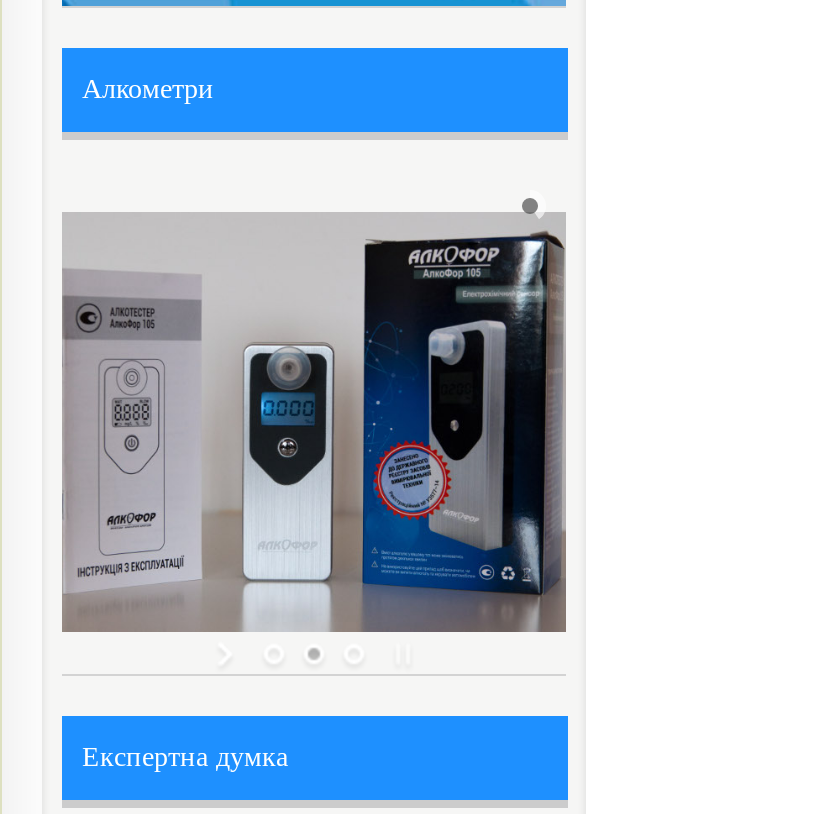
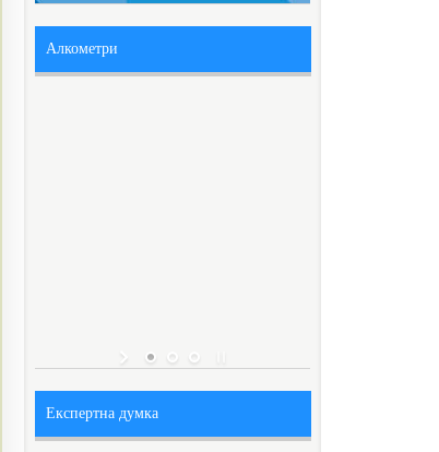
[60,198,568,634] [image] -> none

